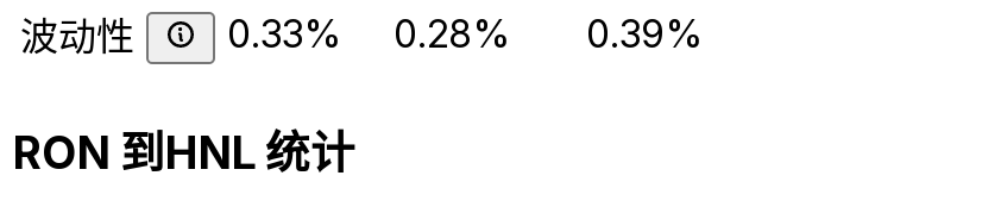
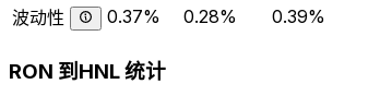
[20,10,703,60] 波动性 0.33% 0.28% 0.39% -> [12,6,325,29] 波动性 0.37% 0.28% 0.39%

